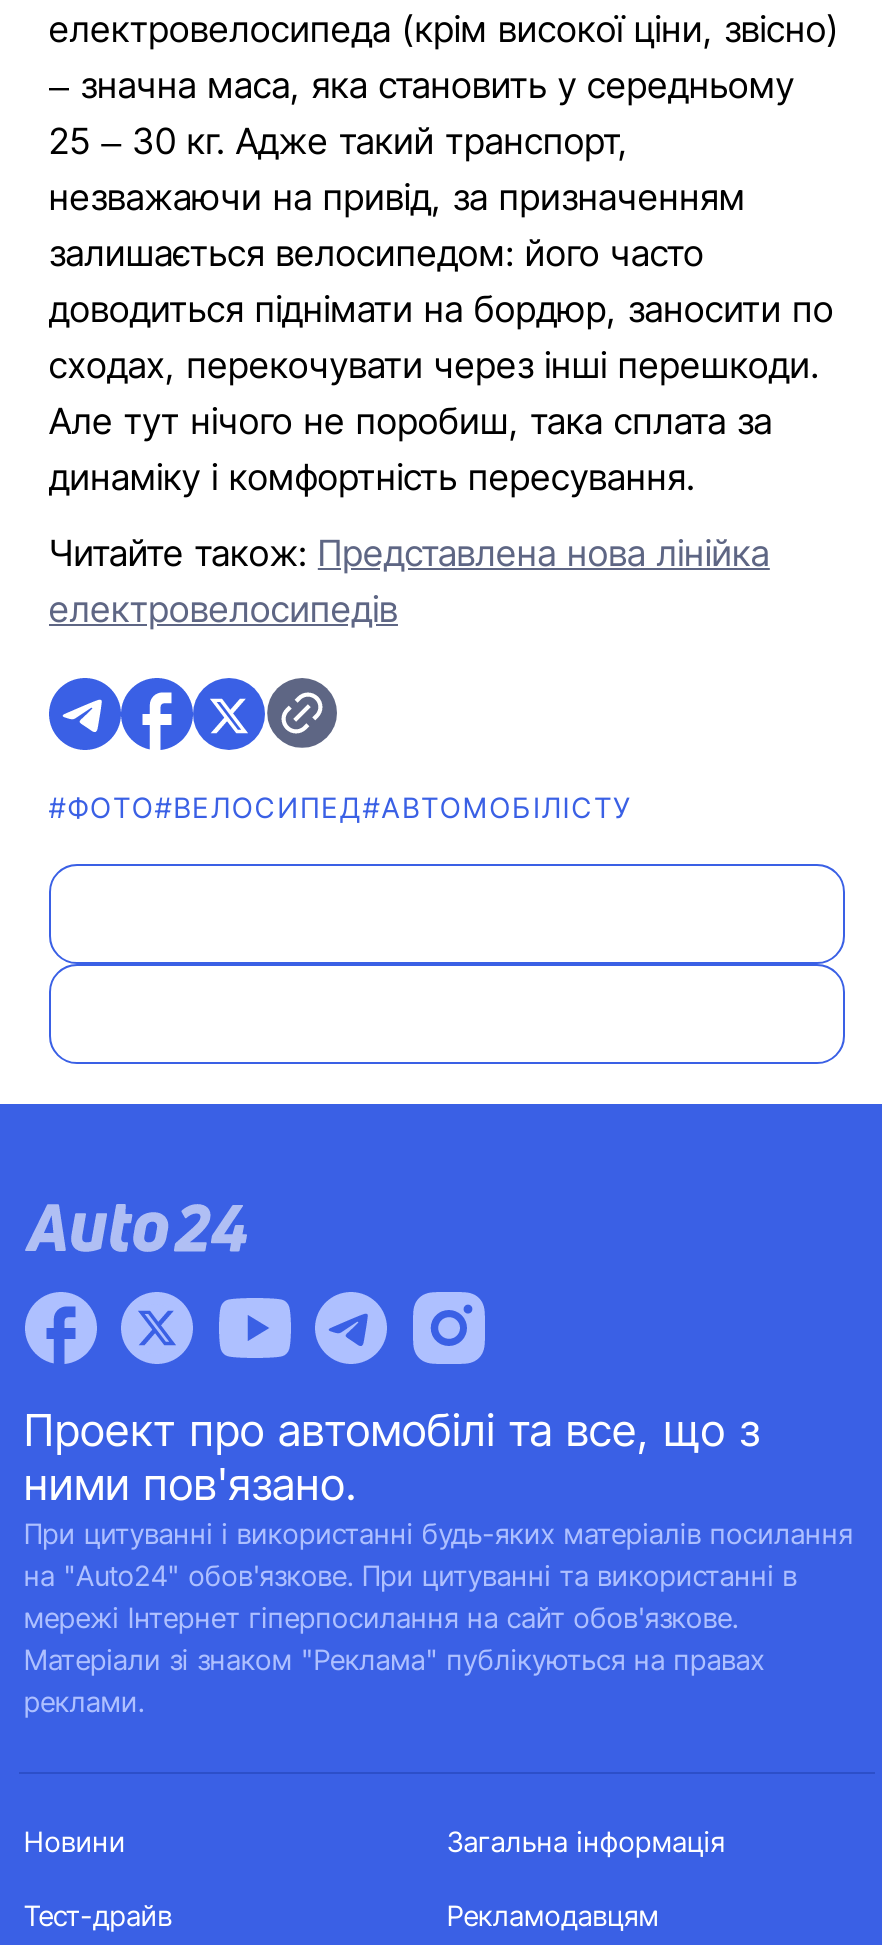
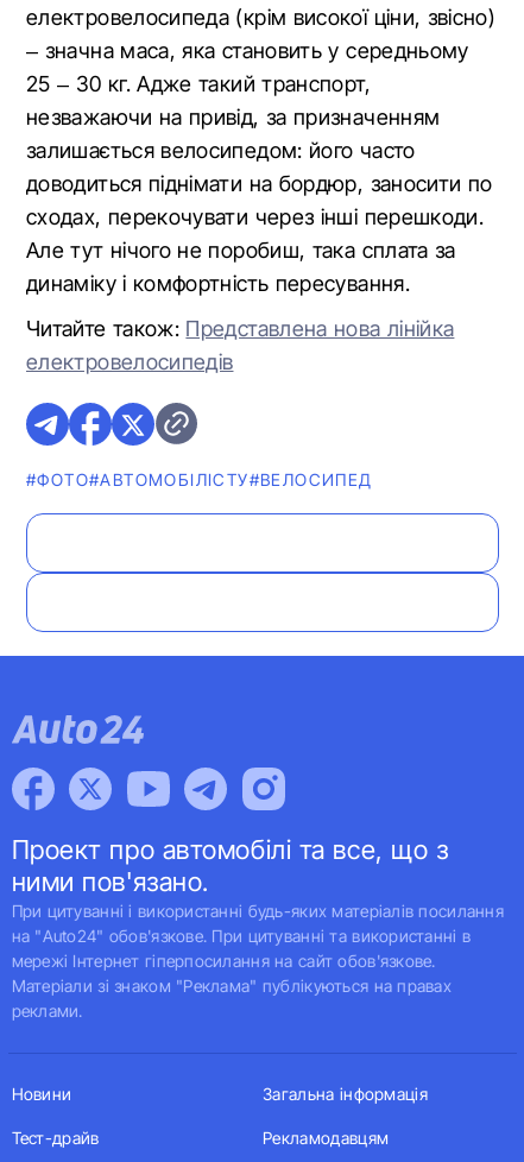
[49,790,632,824] #ФОТО#ВЕЛОСИПЕД#АВТОМОБІЛІСТУ -> [26,469,373,490] #ФОТО#АВТОМОБІЛІСТУ#ВЕЛОСИПЕД

